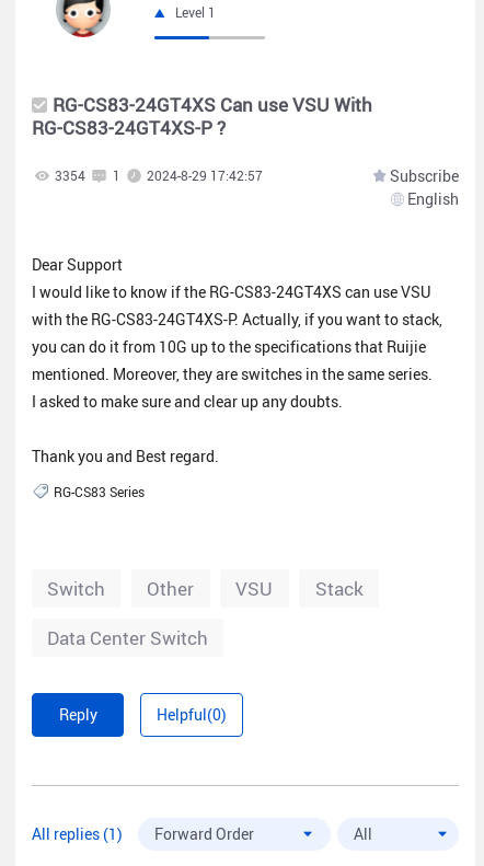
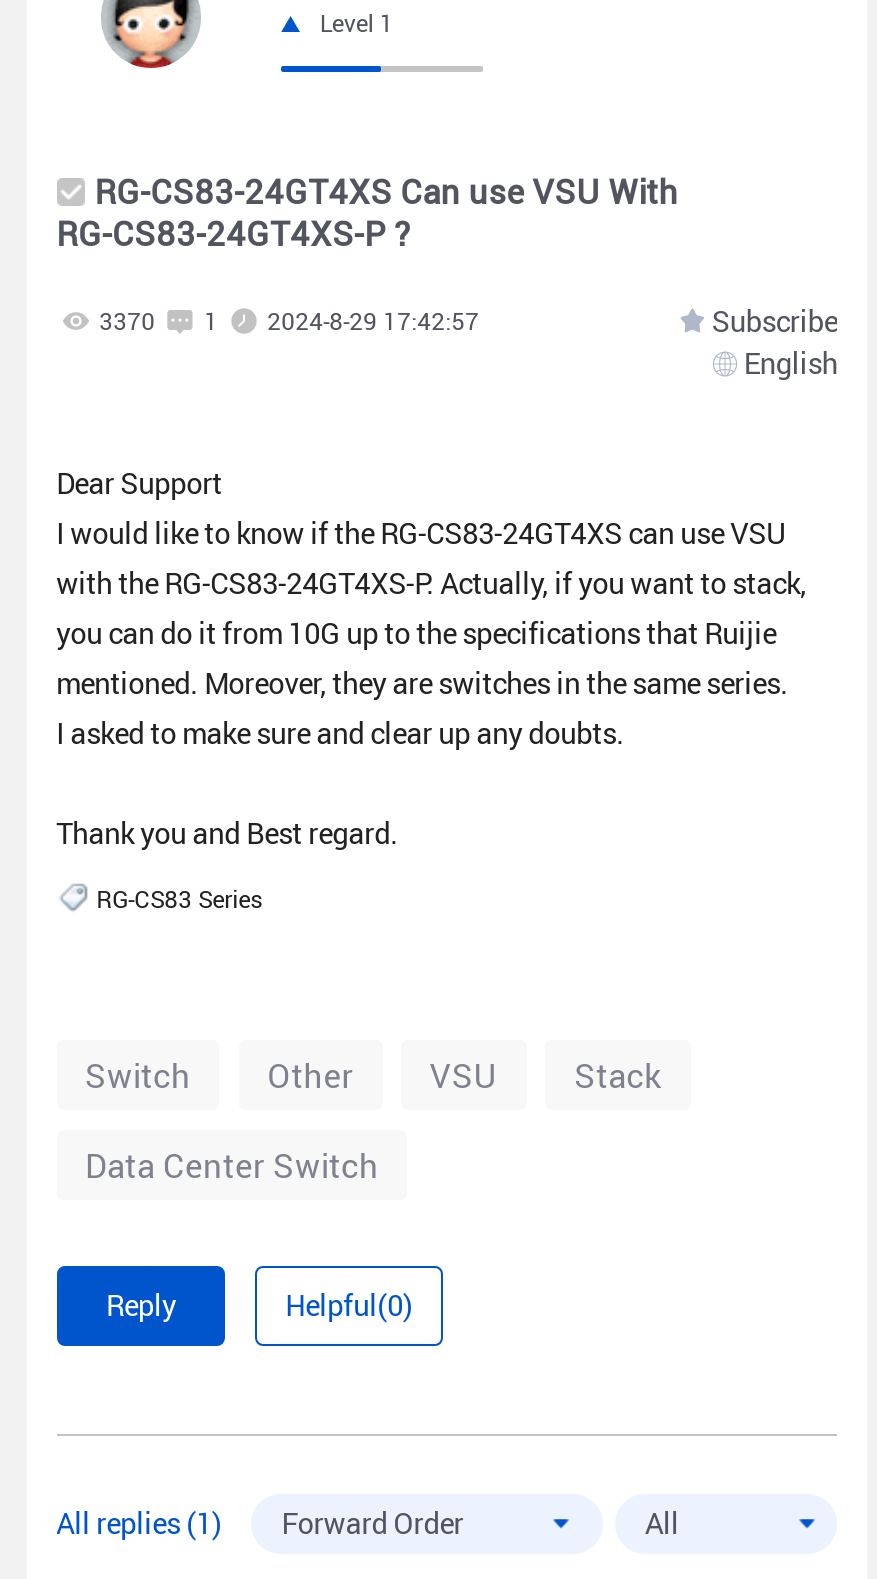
[55,167,263,184] 3354 1 2024-8-29 17:42:57 -> [99,305,479,337] 3370 1 2024-8-29 17:42:57

